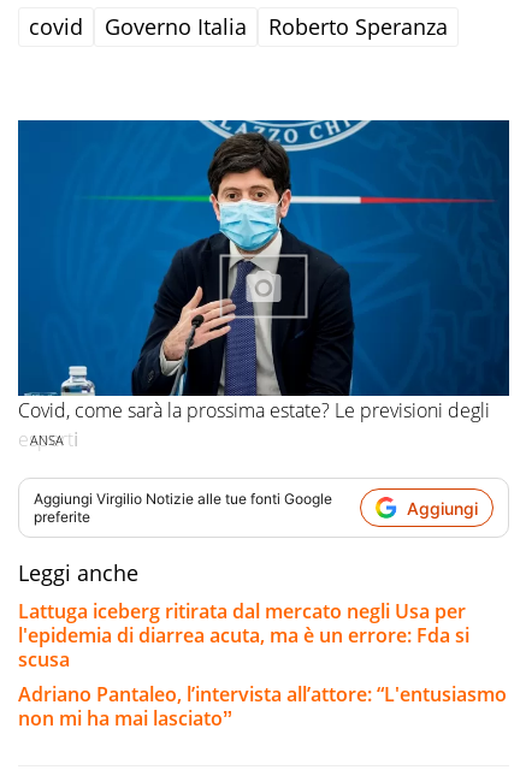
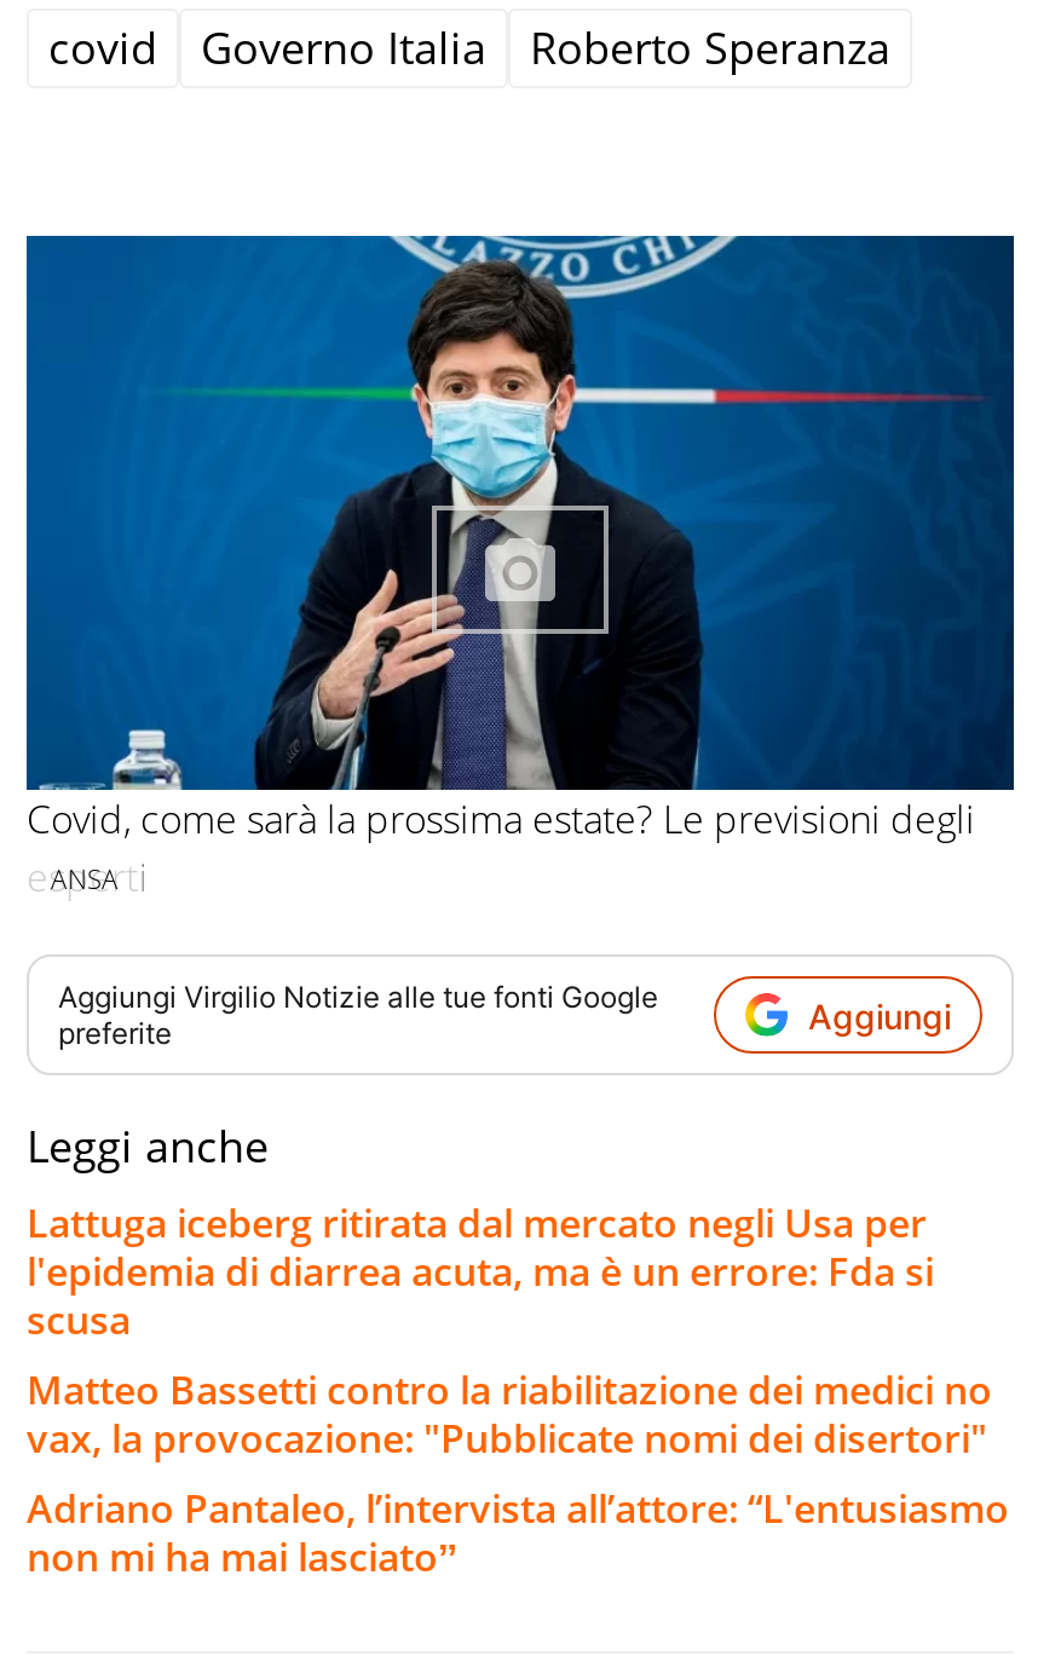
none -> [27,1364,992,1465] Matteo Bassetti contro la riabilitazione dei medici no | vax, la provocazione: "Pubblicate nomi dei disertori"

